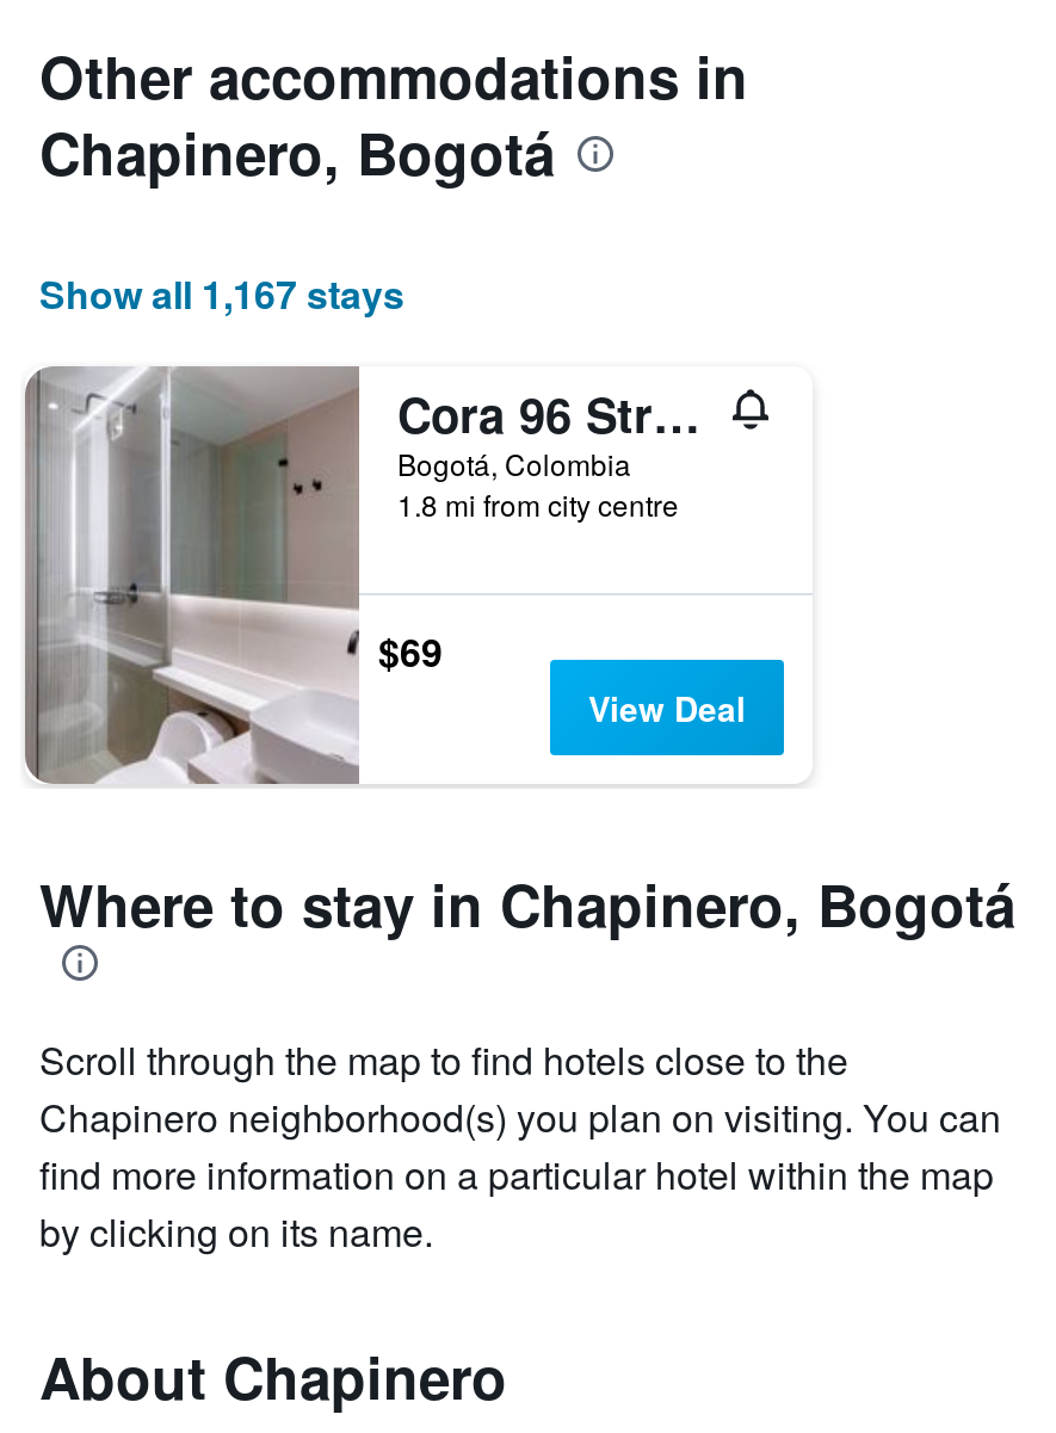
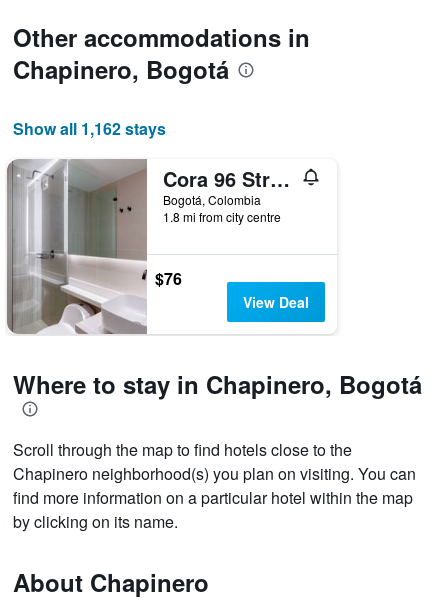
[39,267,405,321] Show all 1,167 stays -> [13,117,166,140] Show all 1,162 stays
[378,625,443,679] $69 -> [155,267,182,290] $76

